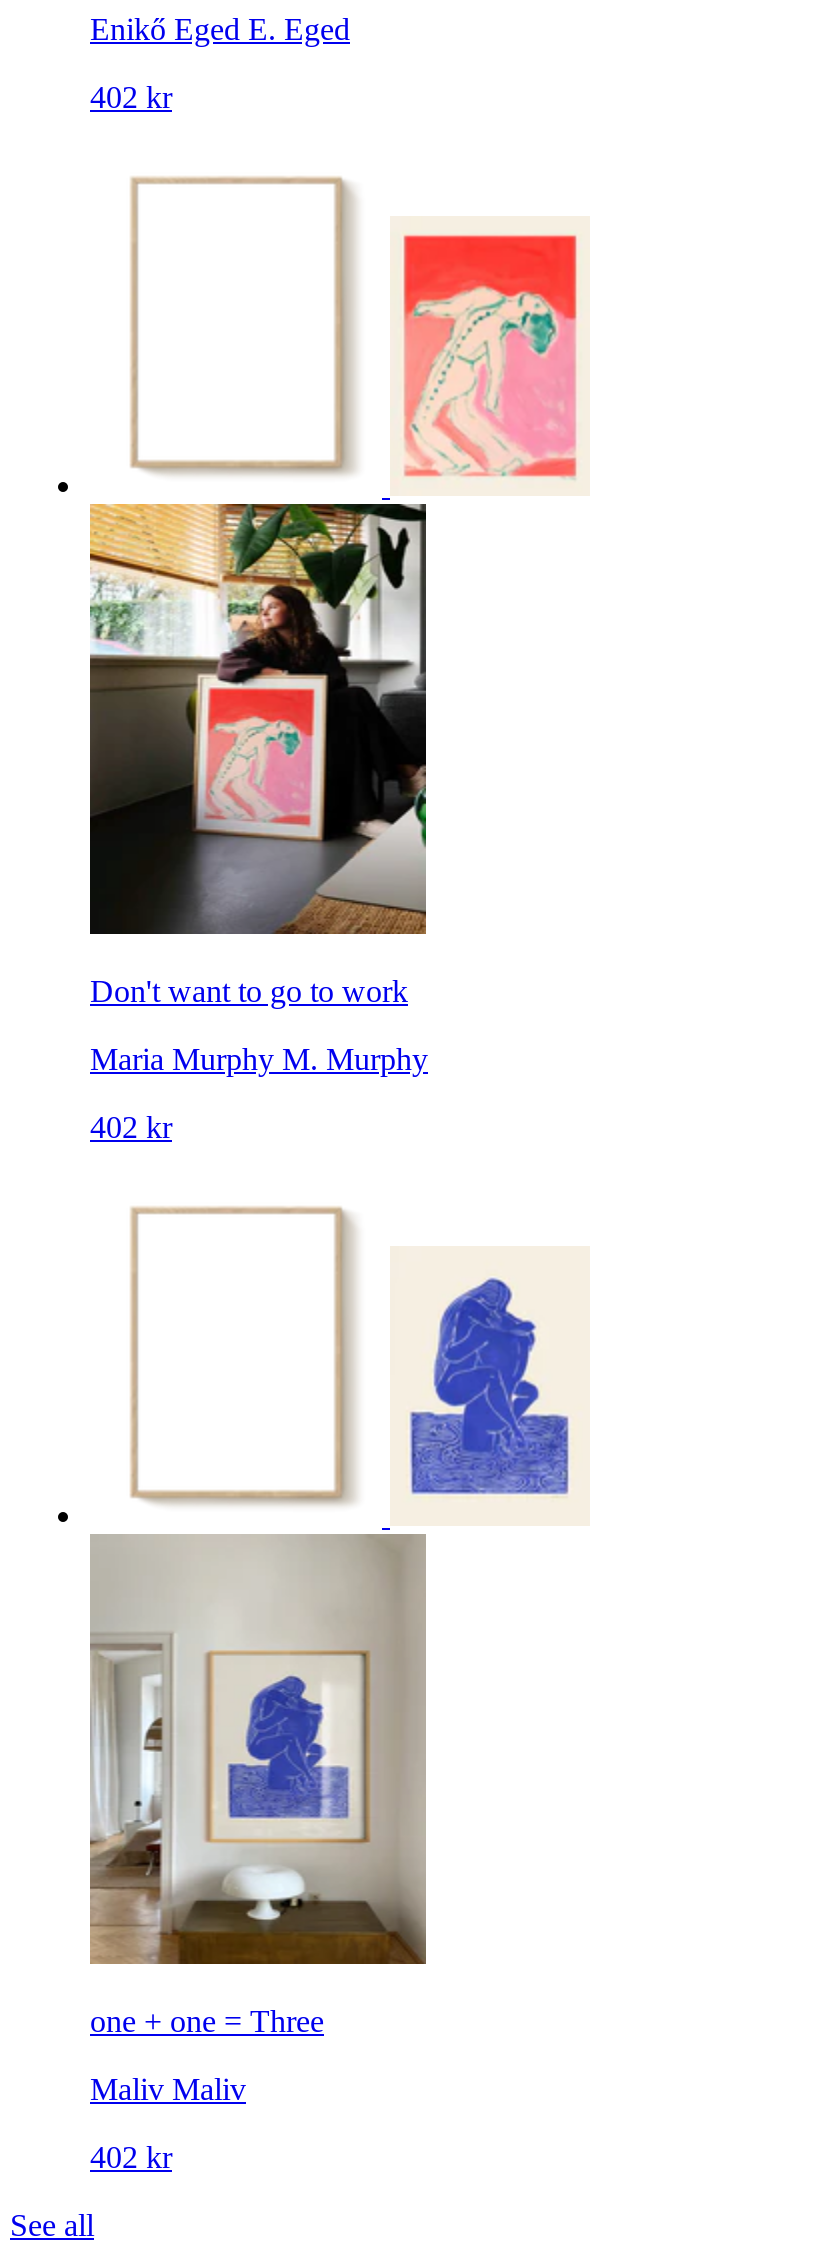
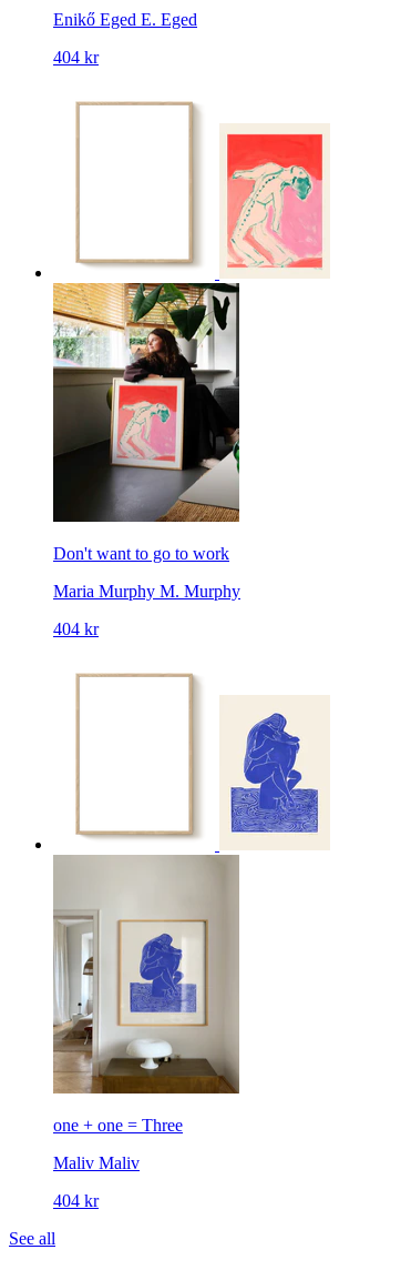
[90,80,172,114] 402 kr -> [53,48,99,67] 404 kr
[90,1110,172,1144] 402 kr -> [53,619,99,638] 404 kr
[90,2140,172,2174] 402 kr -> [53,1191,99,1210] 404 kr

